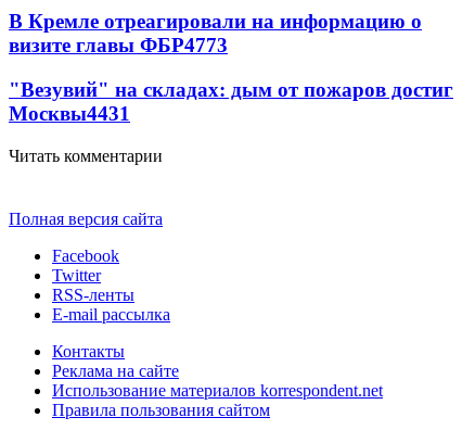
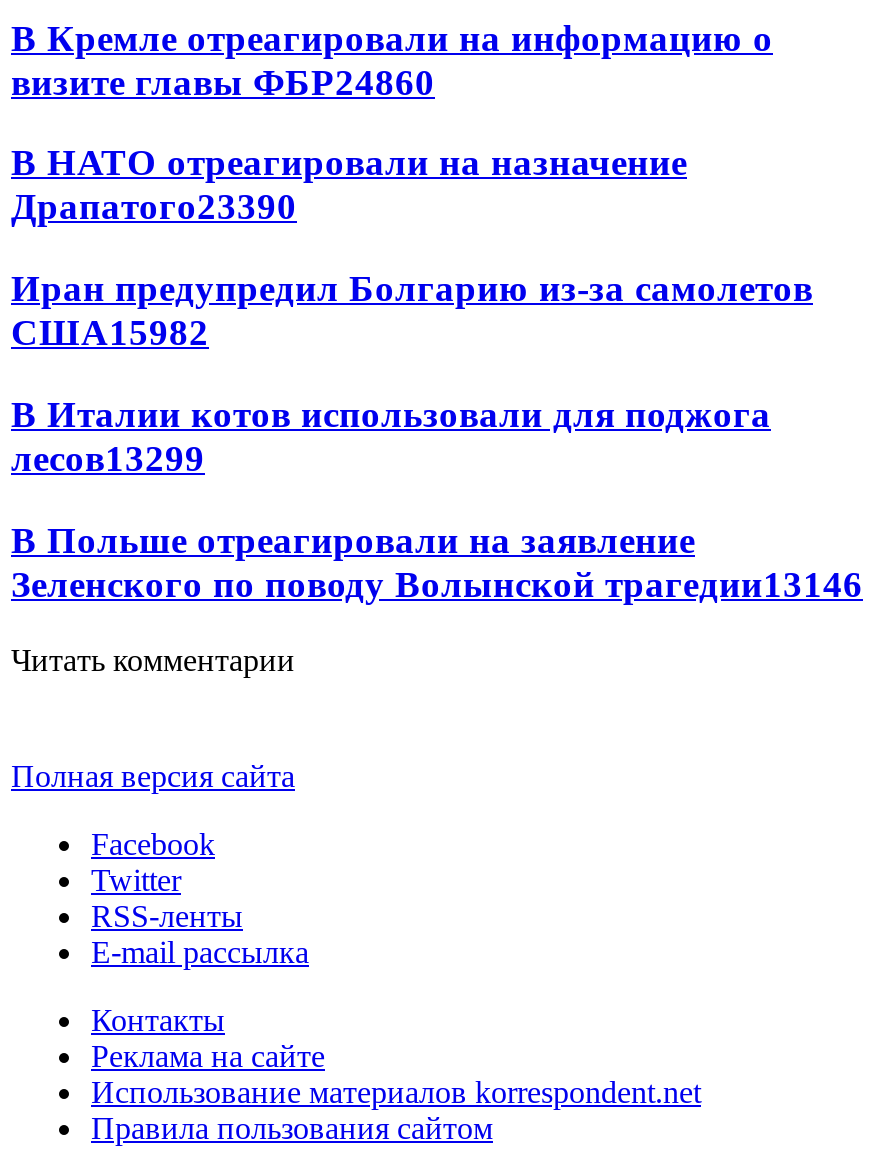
[9,34,453,125] визите главы ФБР4773 | "Везувий" на складах: дым от пожаров достиг | Москвы4431 -> [11,60,863,604] визите главы ФБР24860 | В НАТО отреагировали на назначение | Драпатого23390 | Иран предупредил Болгарию из-за самолетов | США15982 | В Италии котов использовали для поджога | лесов13299 | В Польше отреагировали на заявление | Зеленского по поводу Волынской трагедии13146

